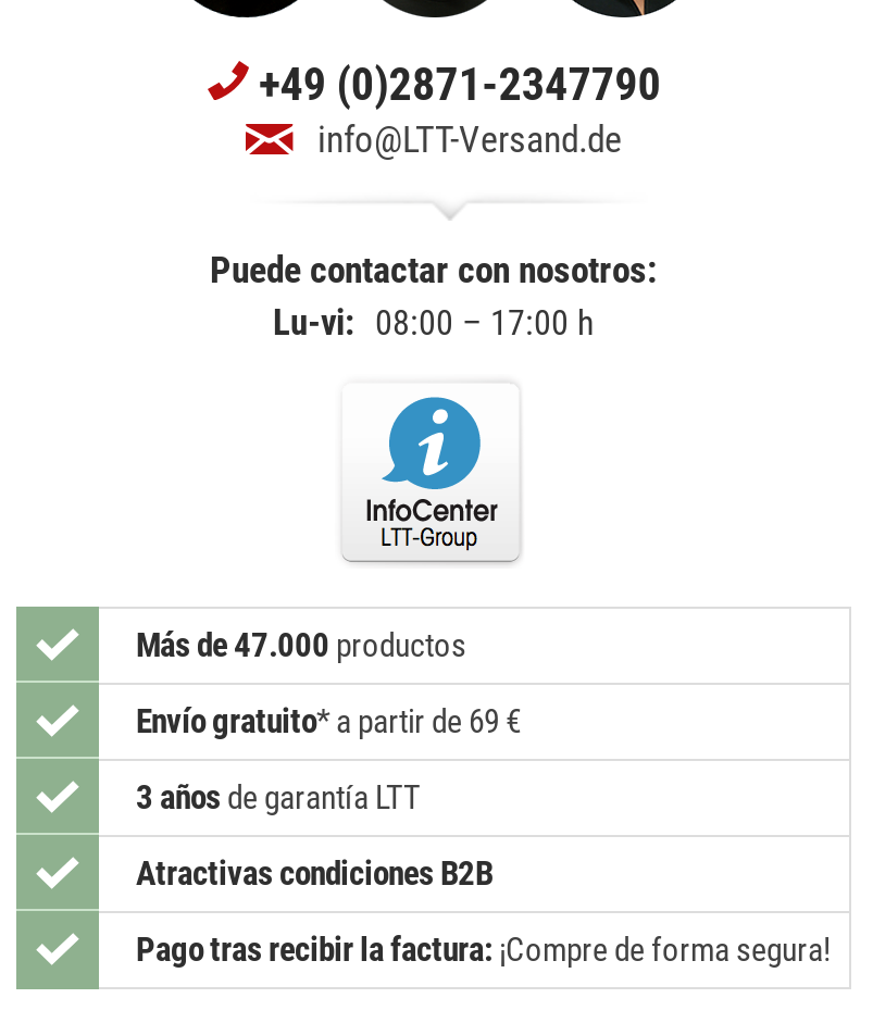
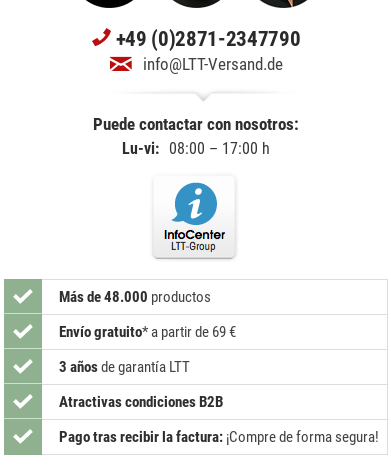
[136,627,466,666] Más de 47.000 productos -> [59,288,211,306] Más de 48.000 productos

